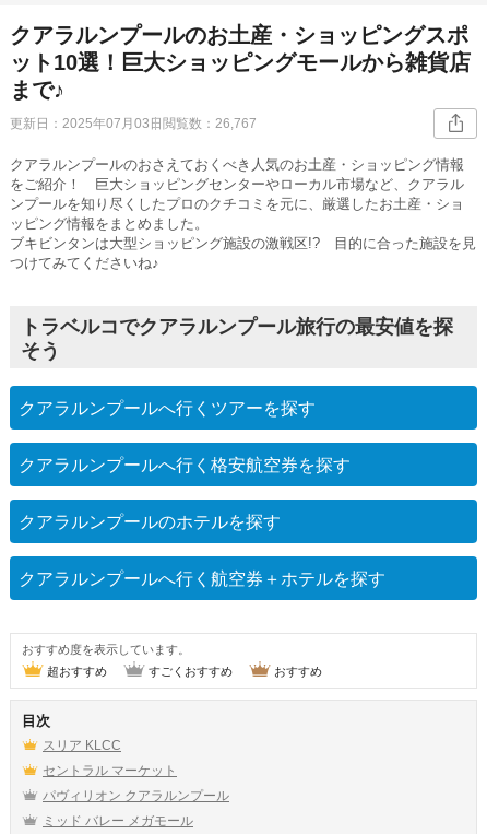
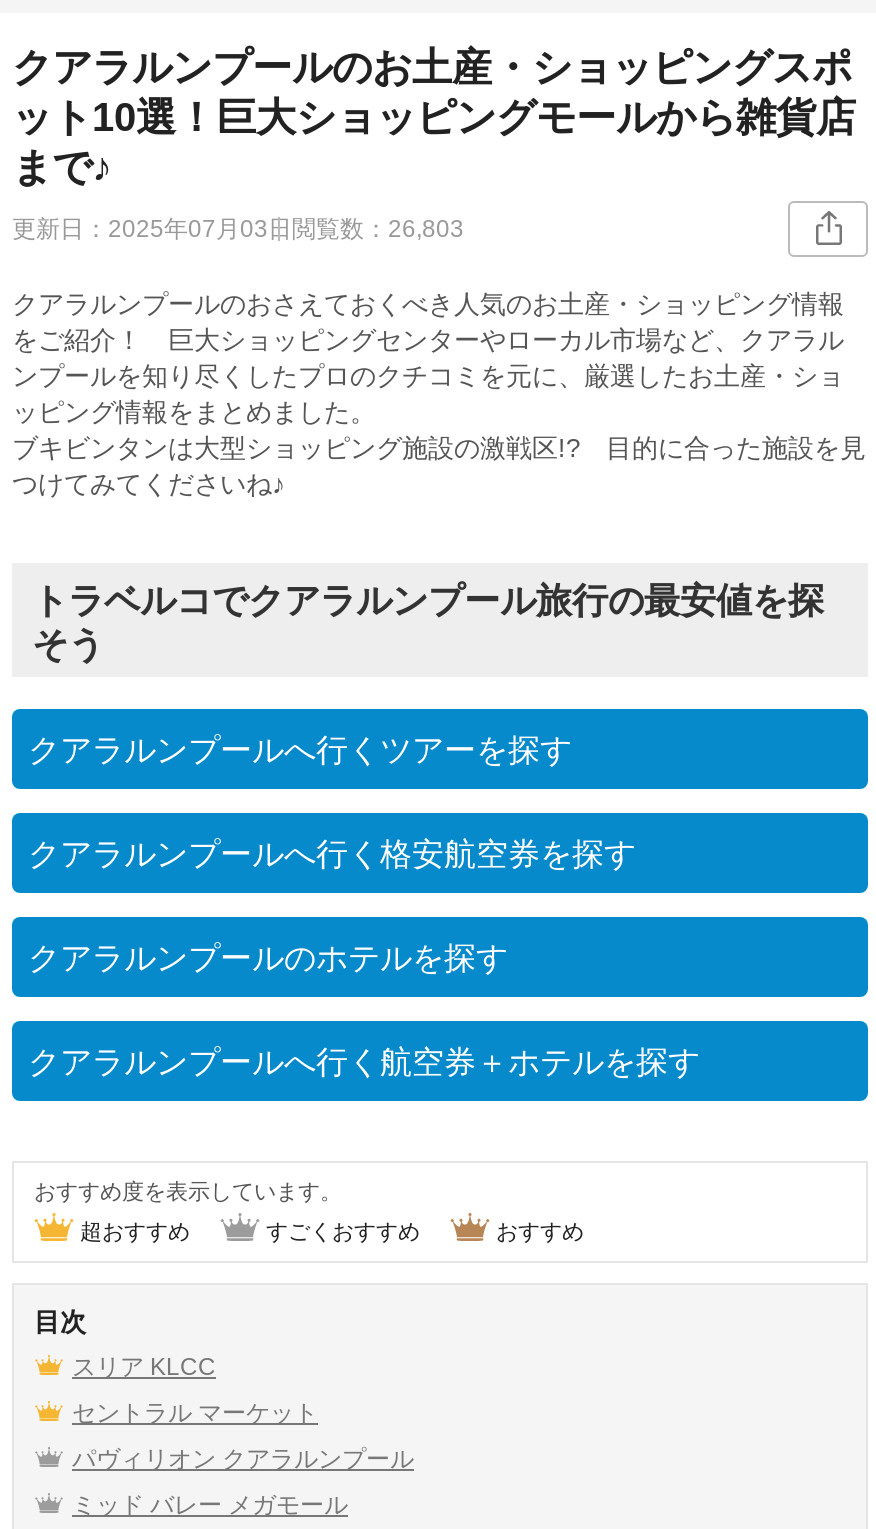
[10,116,257,131] 更新日 2025年07月03日閲覧数 26,767 -> [12,215,464,243] 更新日 2025年07月03日閲覧数 26,803

